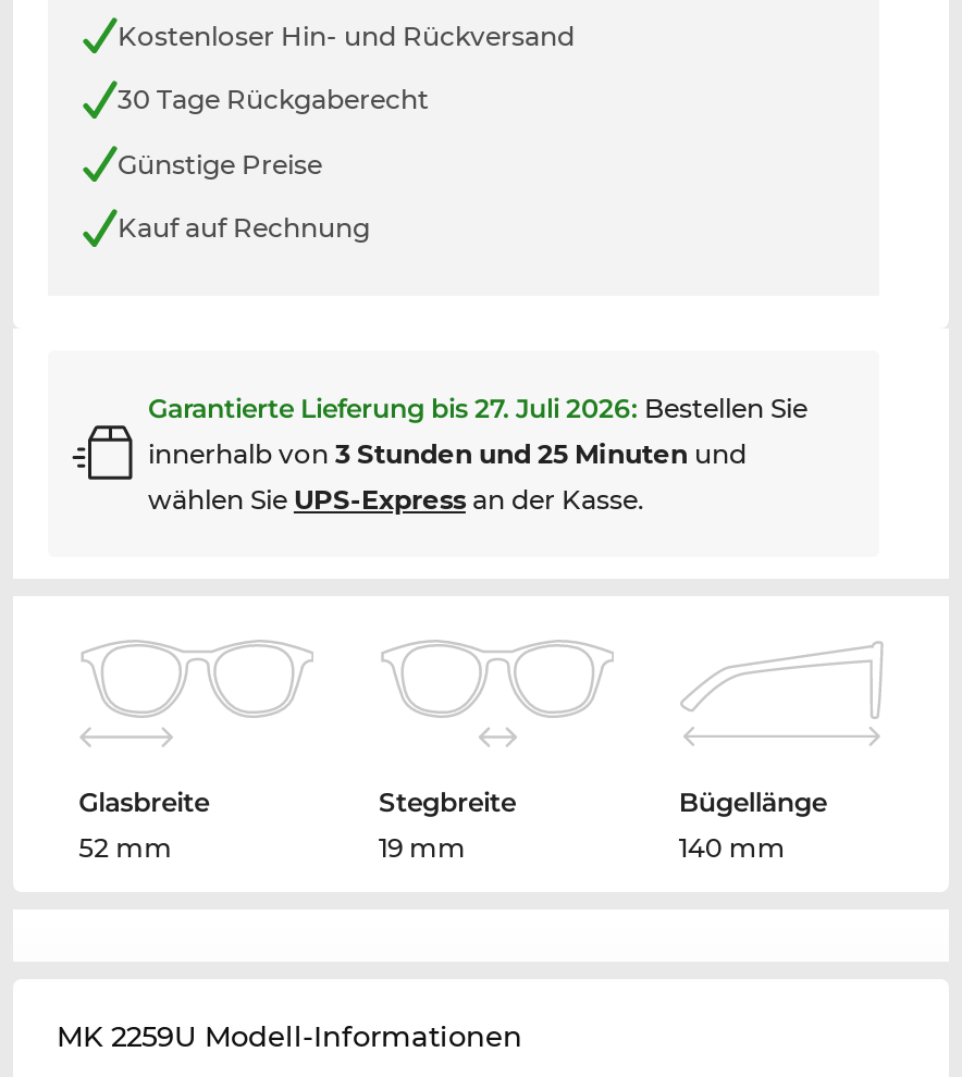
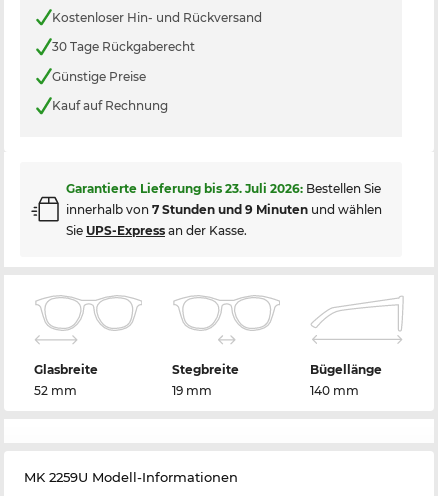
[148,391,807,515] Garantierte Lieferung bis 27. Juli 2026: Bestellen Sie | innerhalb von 3 Stunden und 25 Minuten und | wählen Sie UPS-Express an der Kasse. -> [66,181,382,238] Garantierte Lieferung bis 23. Juli 2026: Bestellen Sie | innerhalb von 7 Stunden und 9 Minuten und wählen | Sie UPS-Express an der Kasse.

